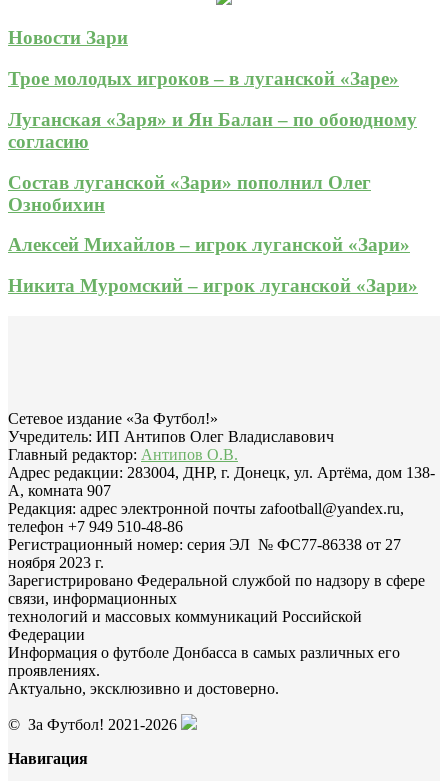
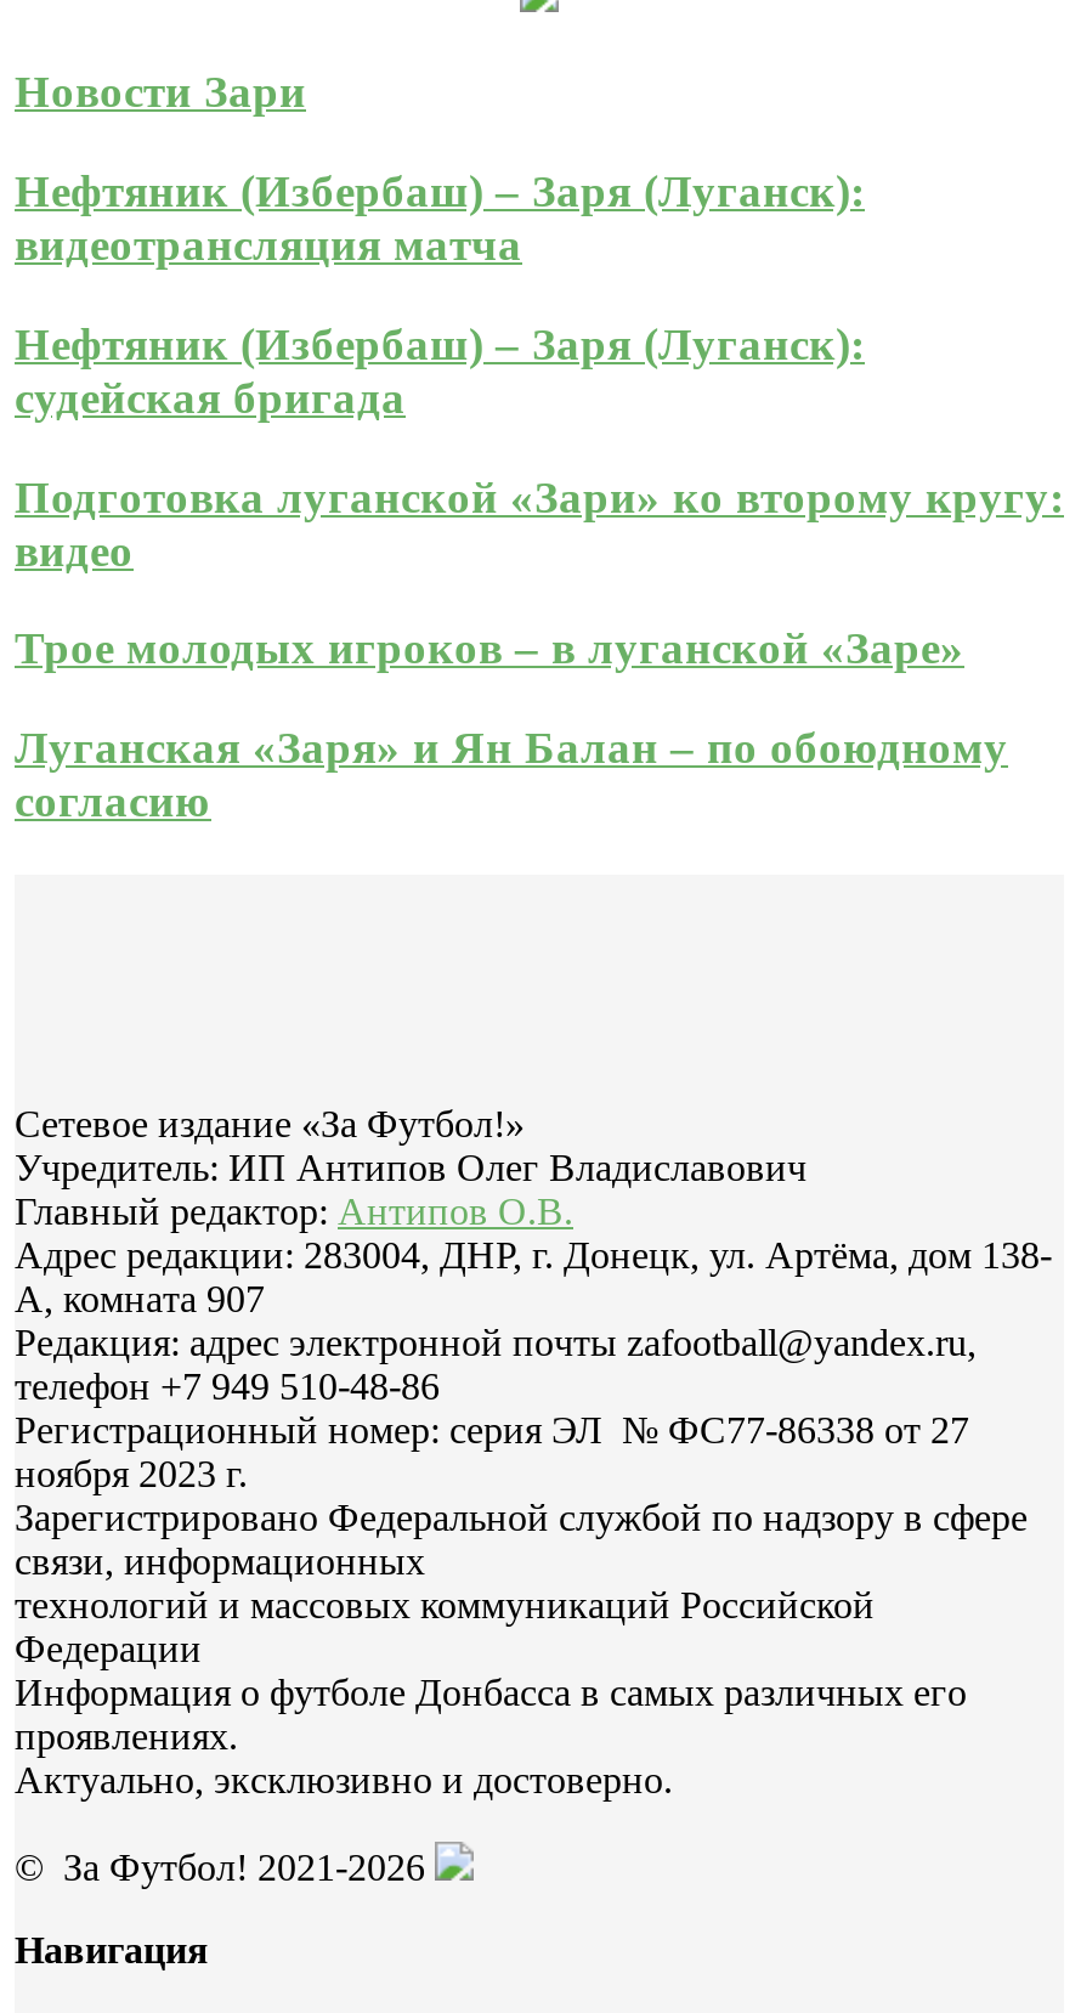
none -> [15,166,1064,575] Нефтяник (Избербаш) – Заря (Луганск): | видеотрансляция матча | Нефтяник (Избербаш) – Заря (Луганск): | судейская бригада | Подготовка луганской «Зари» ко второму кругу: | видео
moved [8,68,417,152] -> [15,623,1008,826]: Трое молодых игроков – в луганской «Заре» | Луганская «Заря» и Ян Балан – по обоюдному | согласию
[8,172,418,296] Состав луганской «Зари» пополнил Олег | Ознобихин | Алексей Михайлов – игрок луганской «Зари» | Никита Муромский – игрок луганской «Зари» -> none

